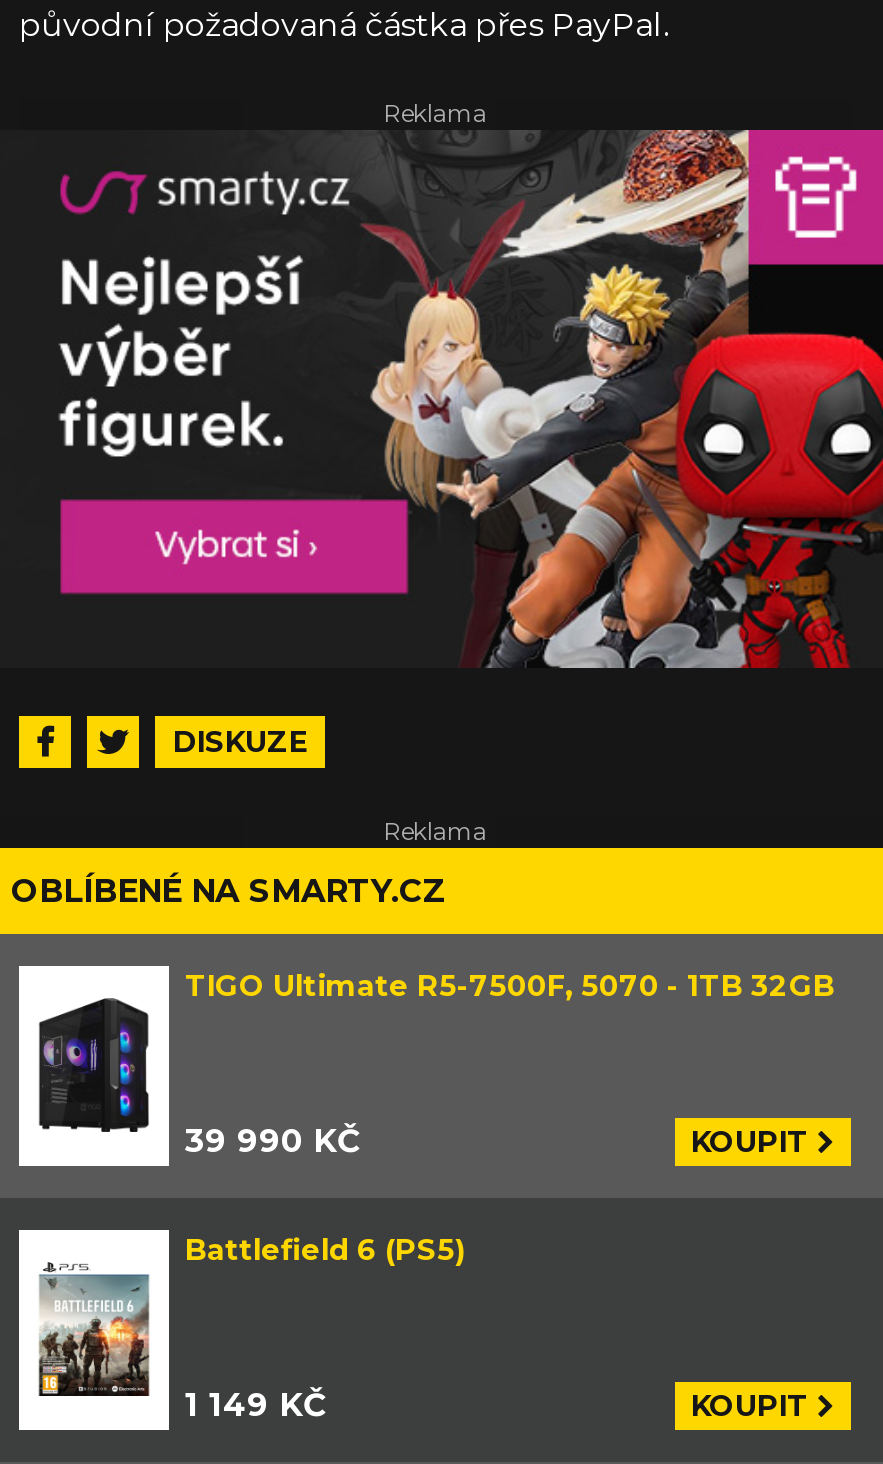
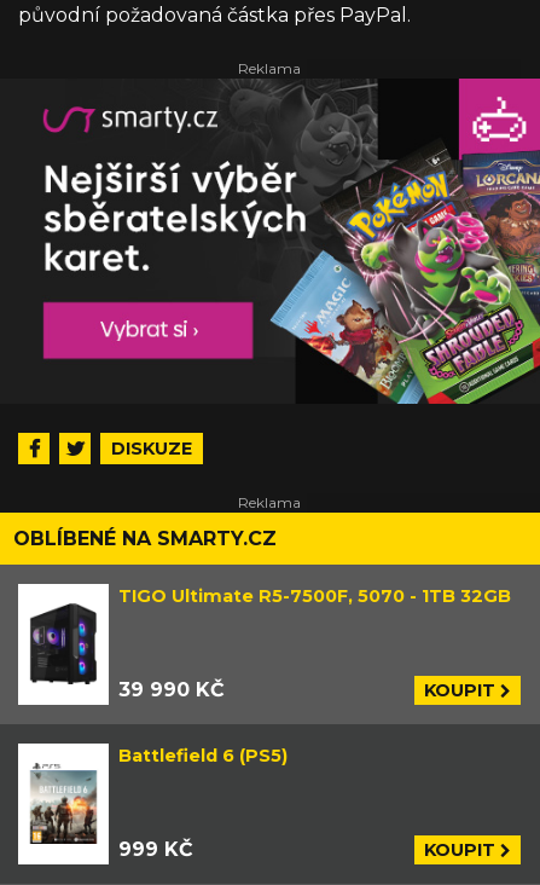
[57,128,877,670] [image] -> [43,79,536,405] [image]
[185,1386,327,1424] 1 149 KČ -> [118,838,193,861] 999 KČ

